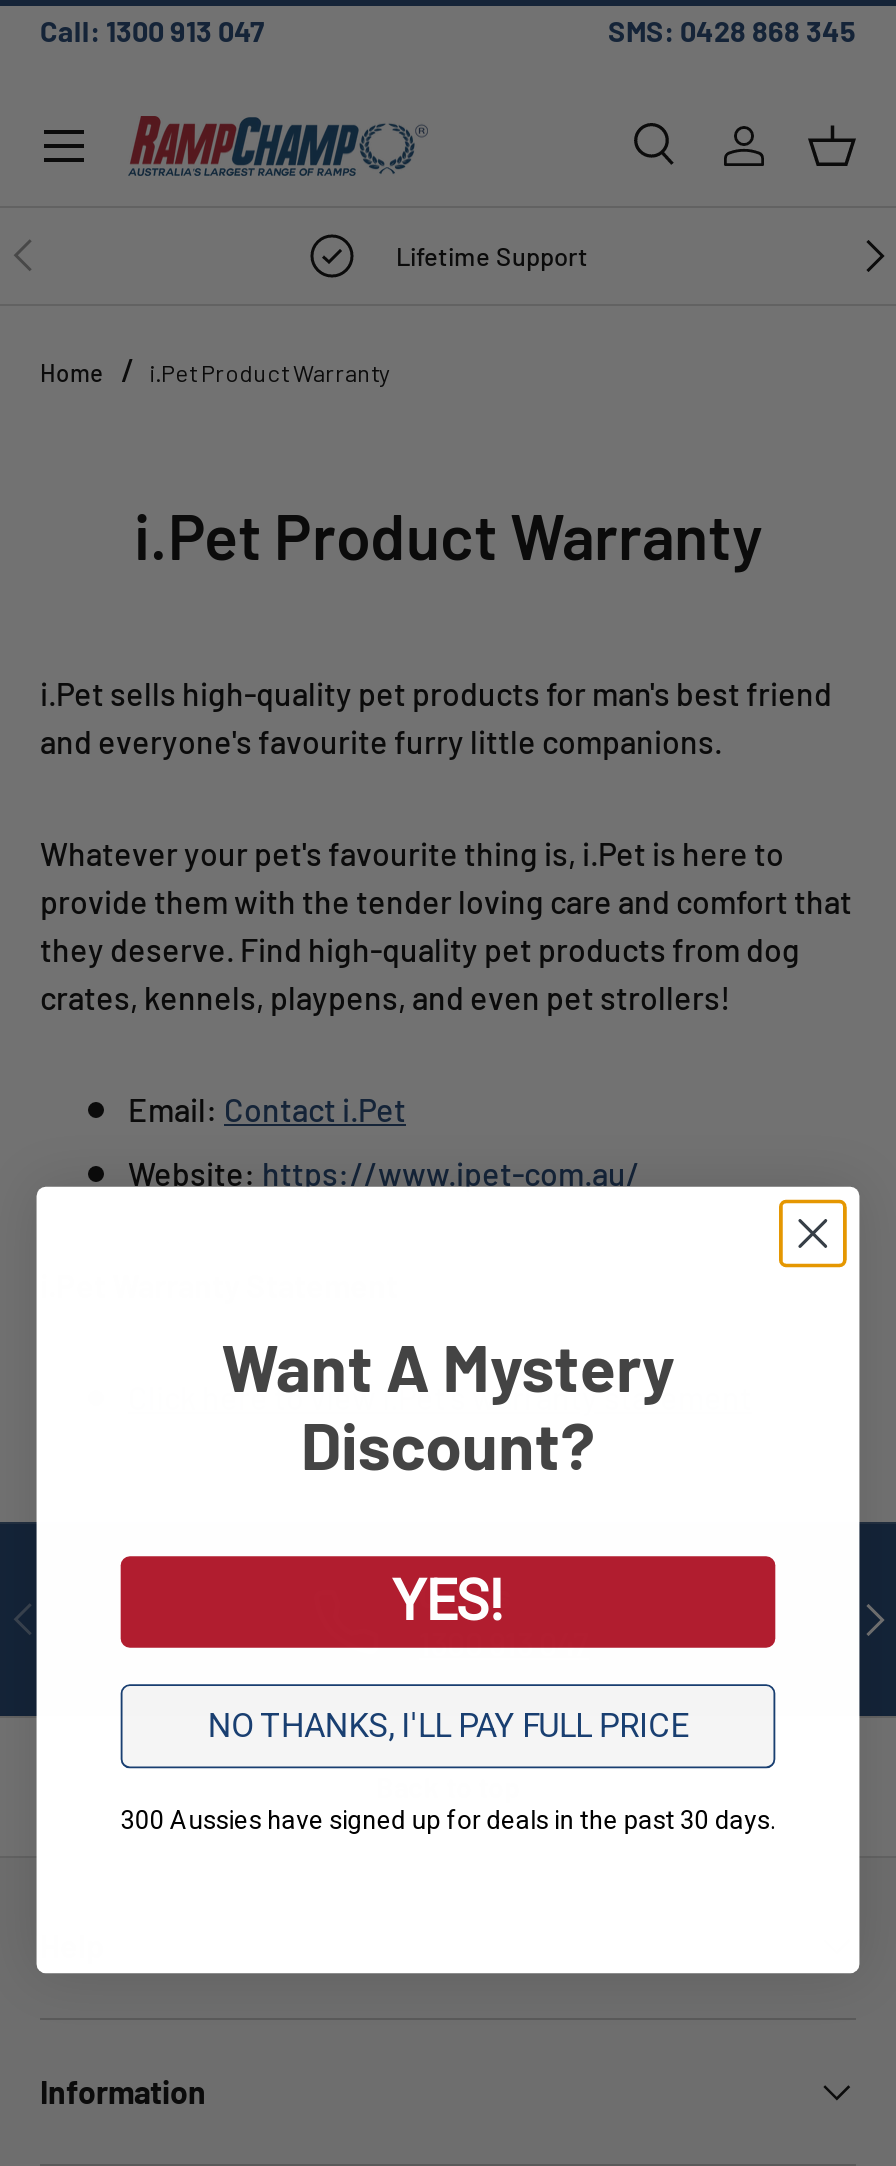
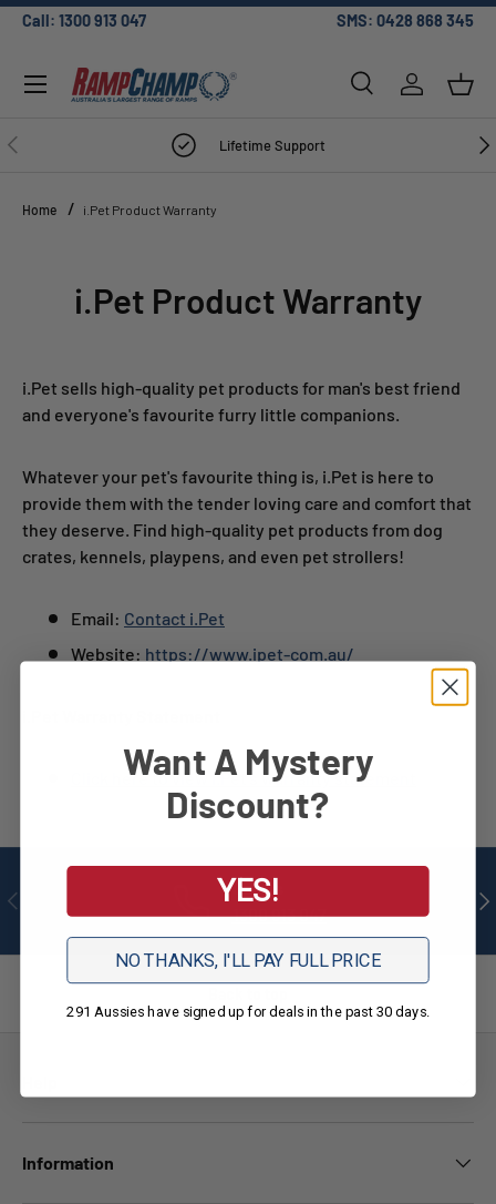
[121,1805,775,1834] 300 Aussies have signed up for deals in the past 30 days. -> [67,1004,429,1020] 291 Aussies have signed up for deals in the past 30 days.

